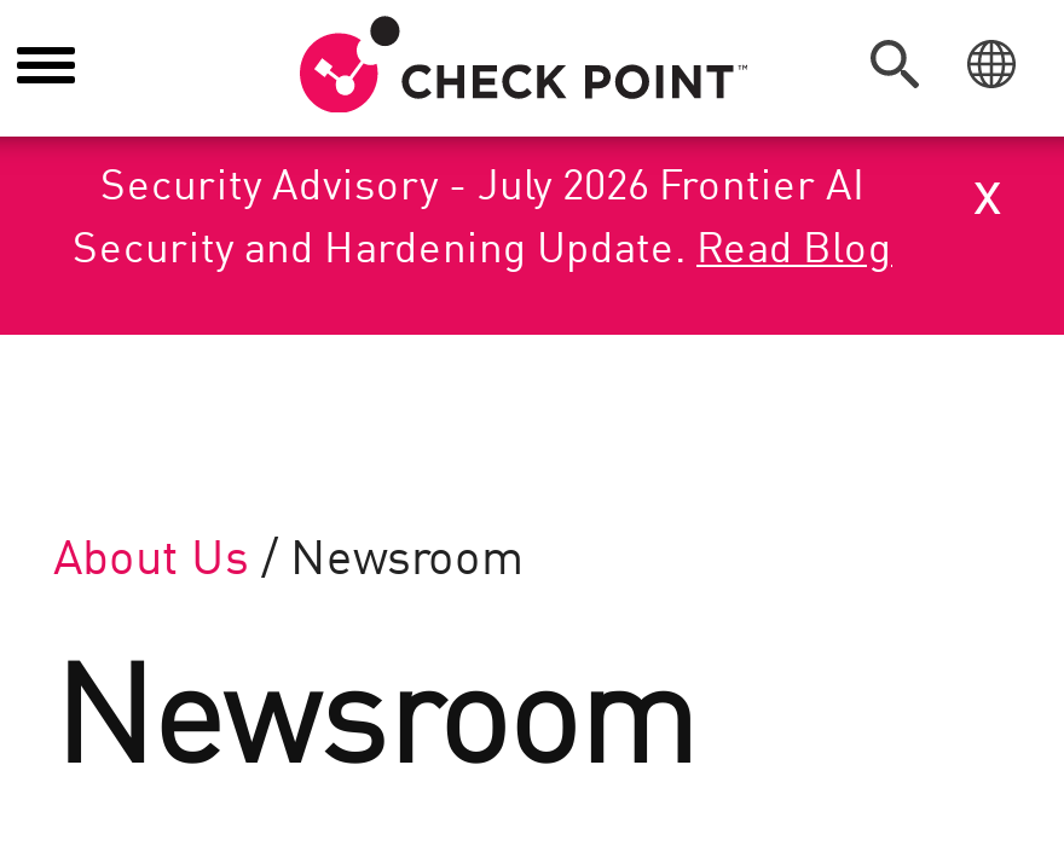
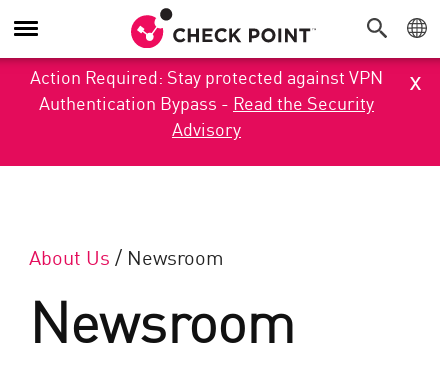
[73,149,892,274] Security Advisory - July 2026 Frontier AI | Security and Hardening Update. Read Blog -> [30,63,383,141] Action Required: Stay protected against VPN | Authentication Bypass - Read the Security | Advisory

